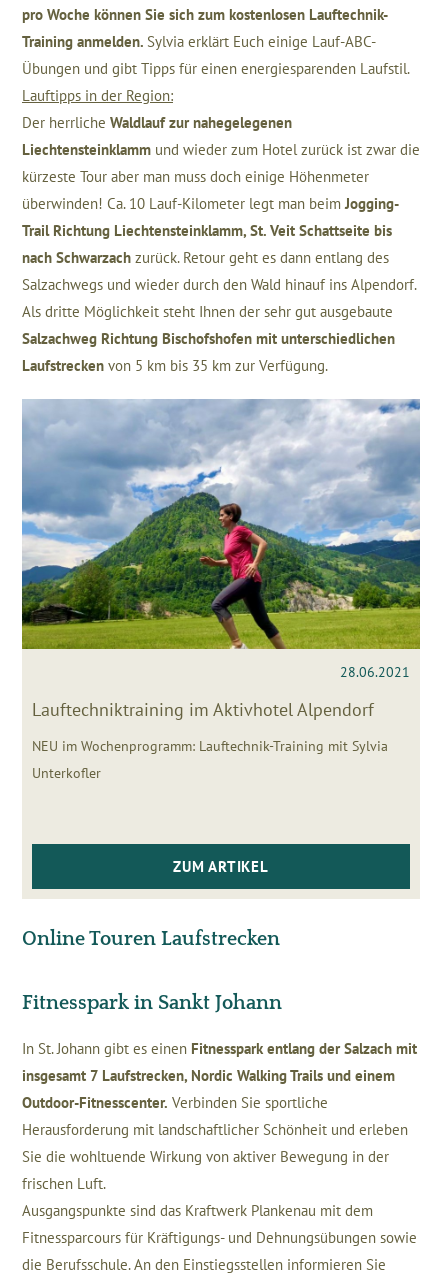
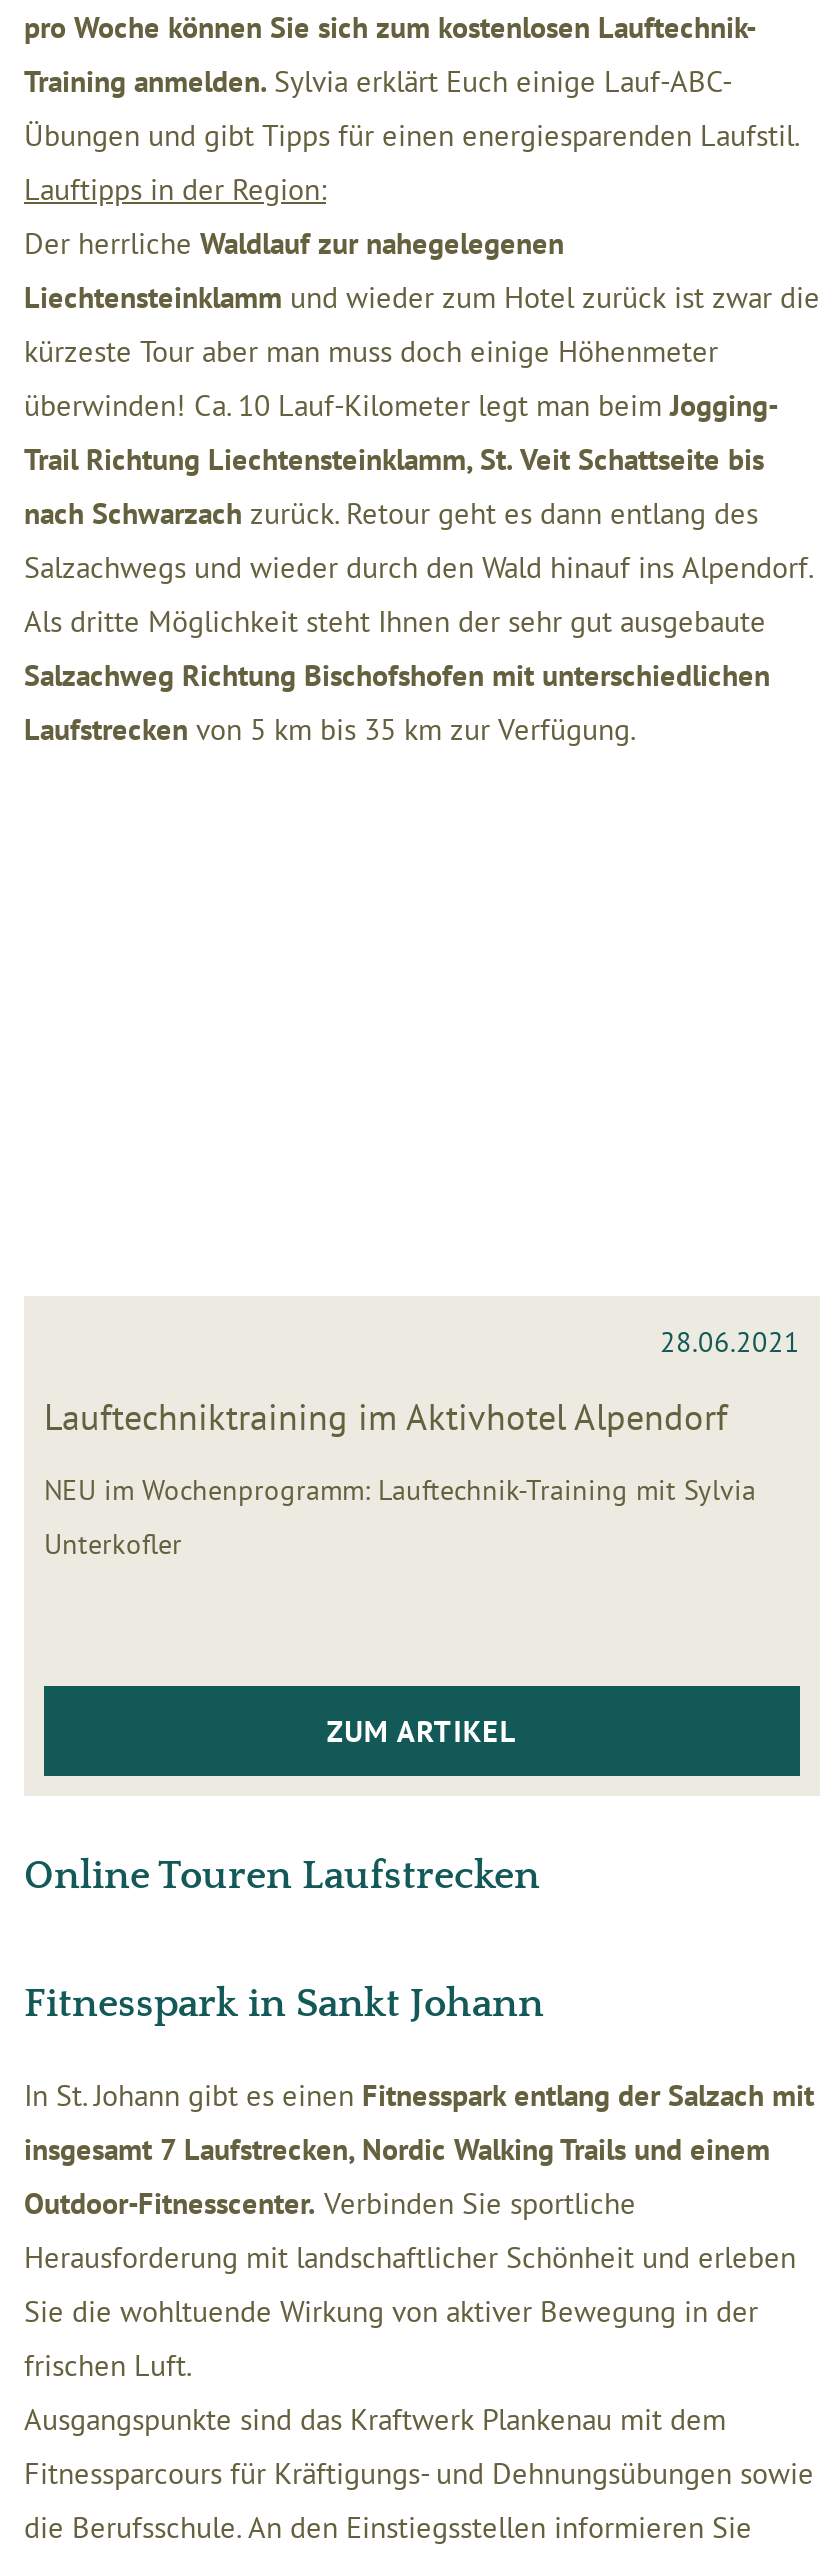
[21,398,421,650] [image] -> none

